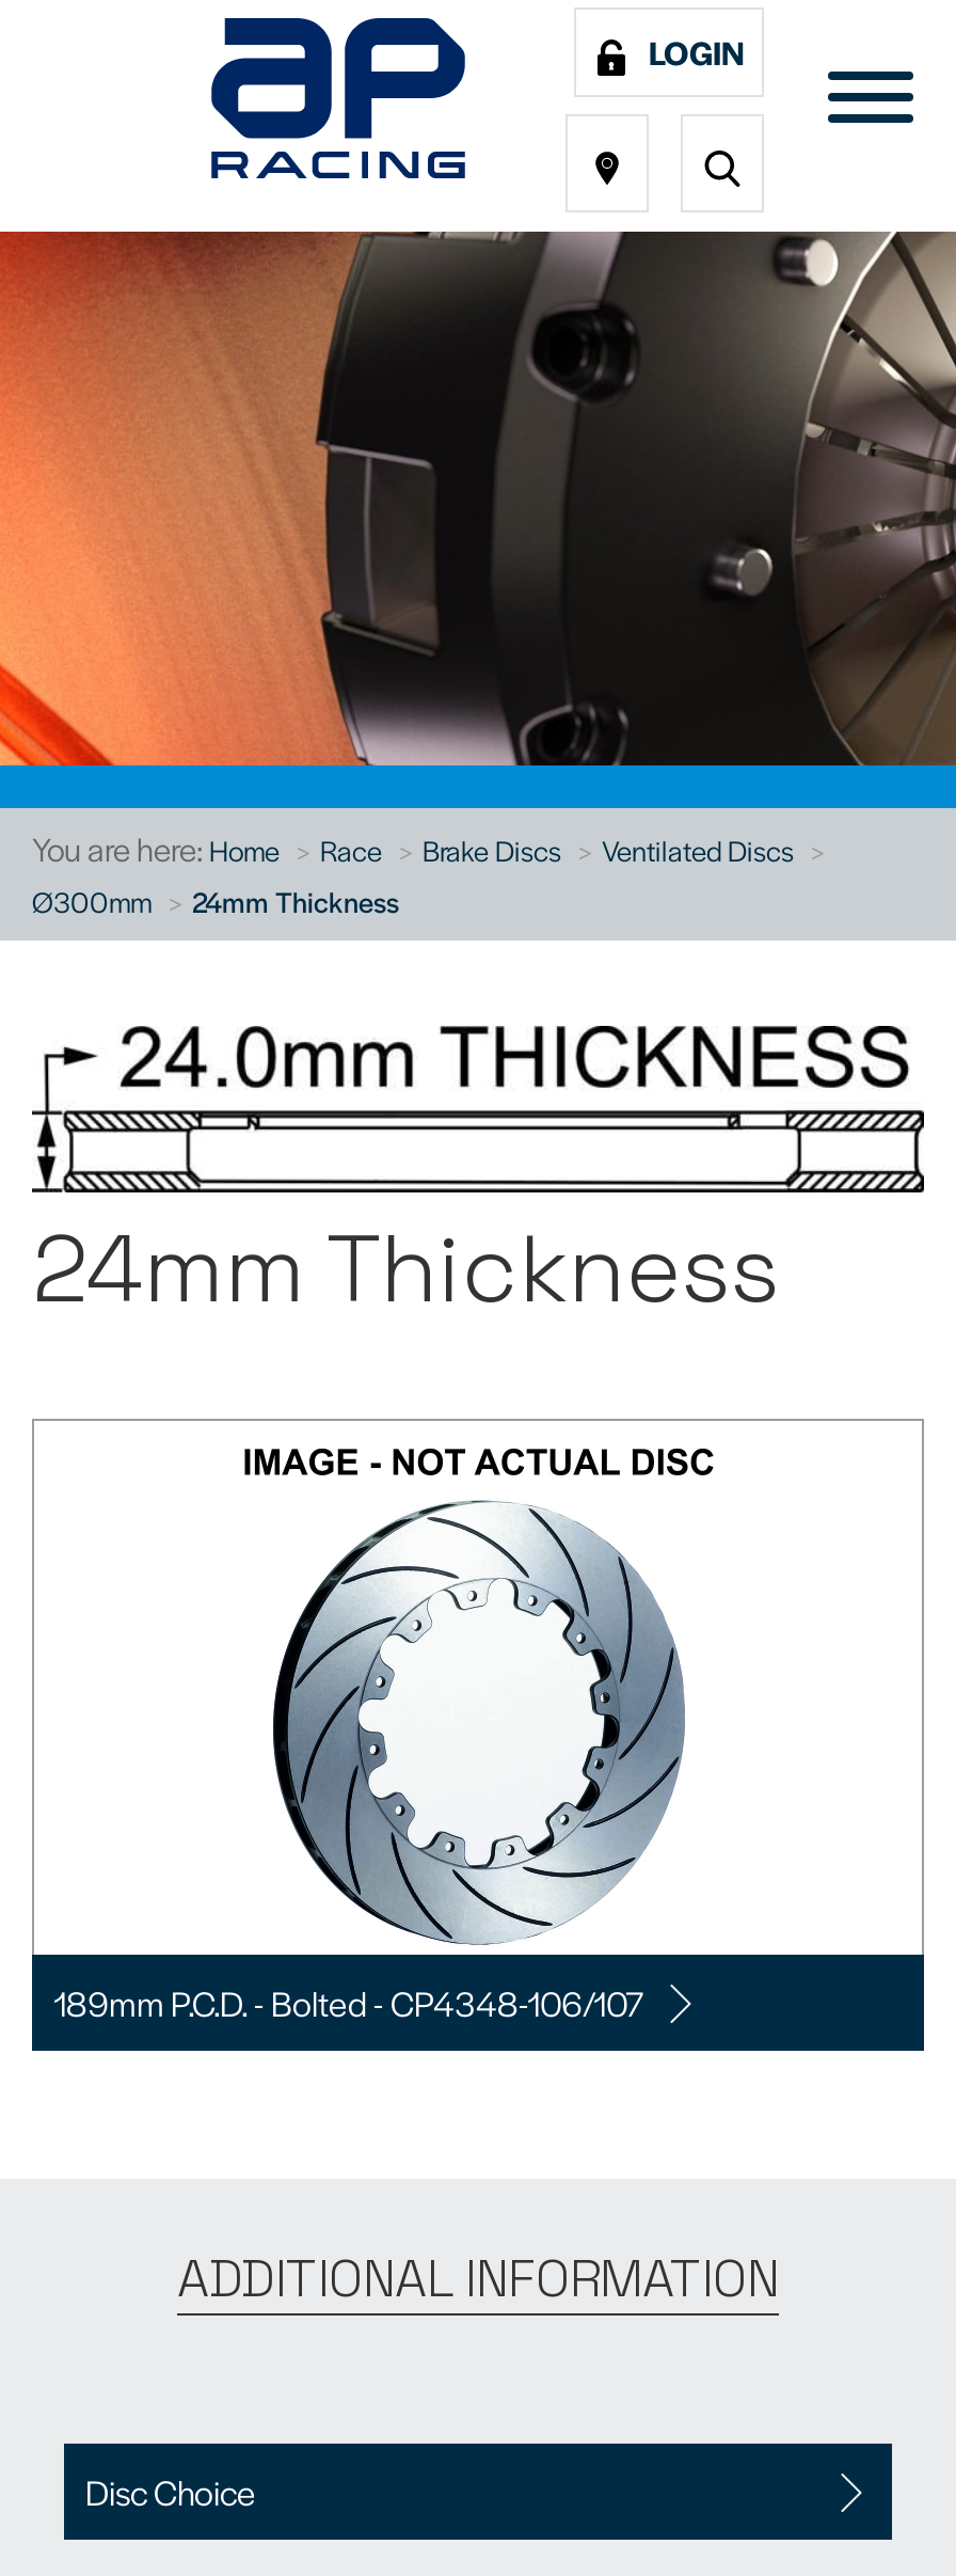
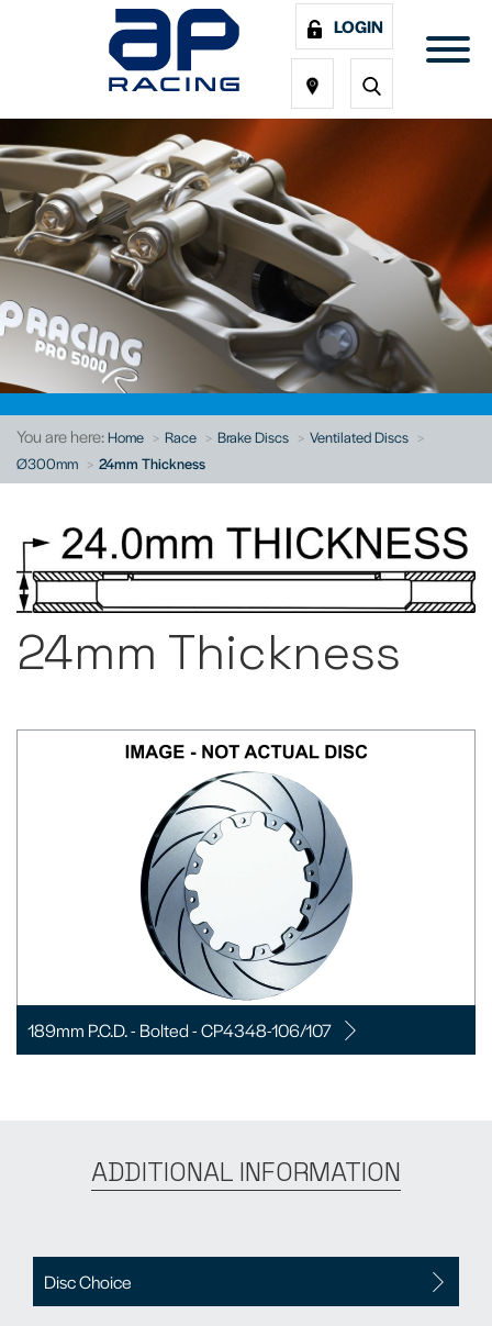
[6,230,950,768] [image] -> [3,118,489,394] [image]

